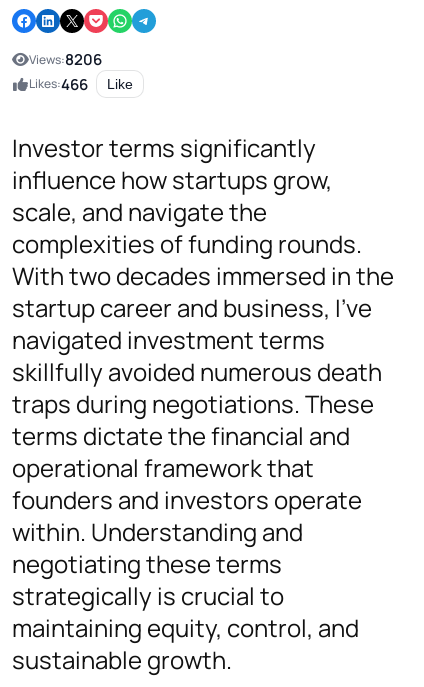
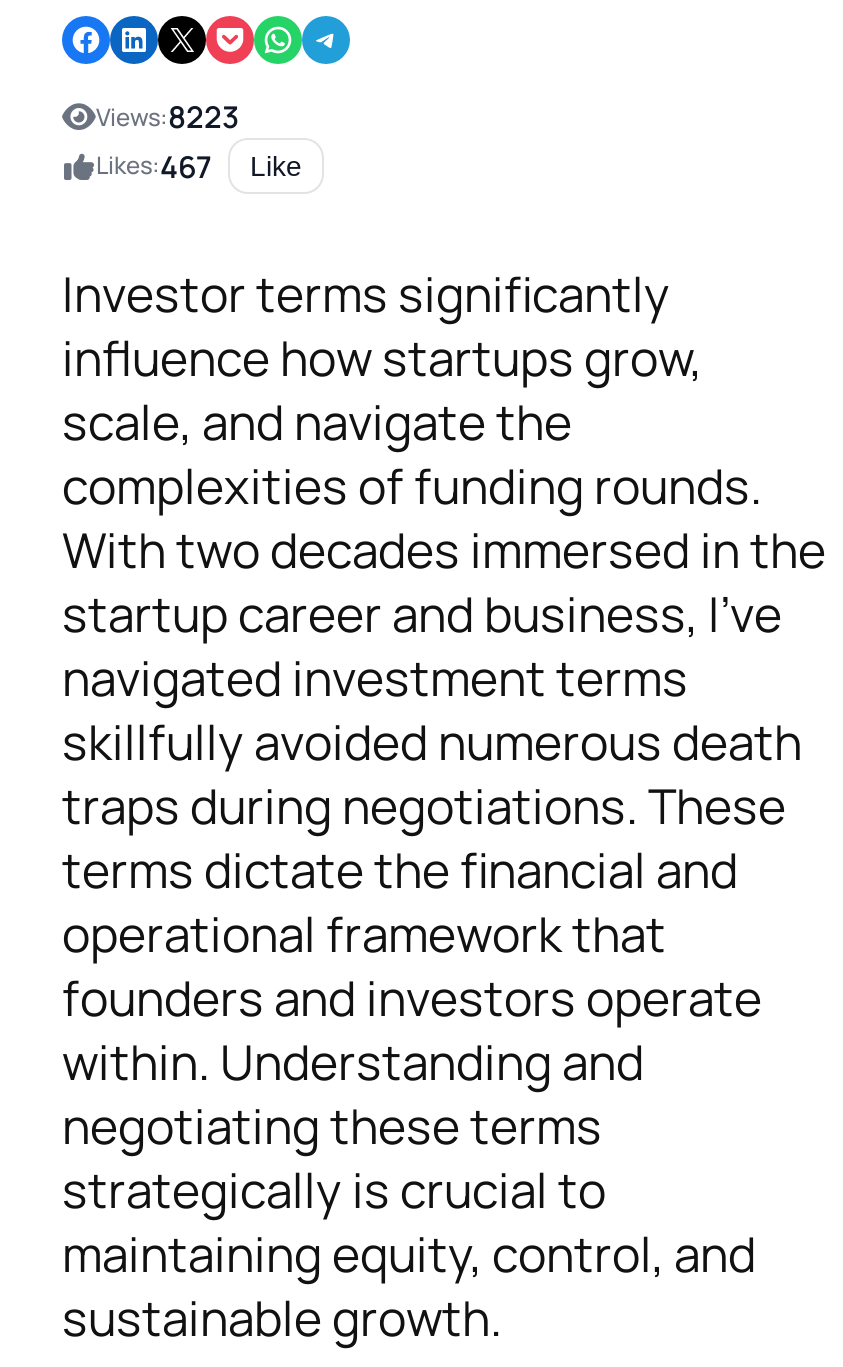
[29,49,102,70] Views:8206 -> [96,96,240,138] Views:8223
[29,74,133,95] Likes:466 Like -> [96,145,302,187] Likes:467 Like

